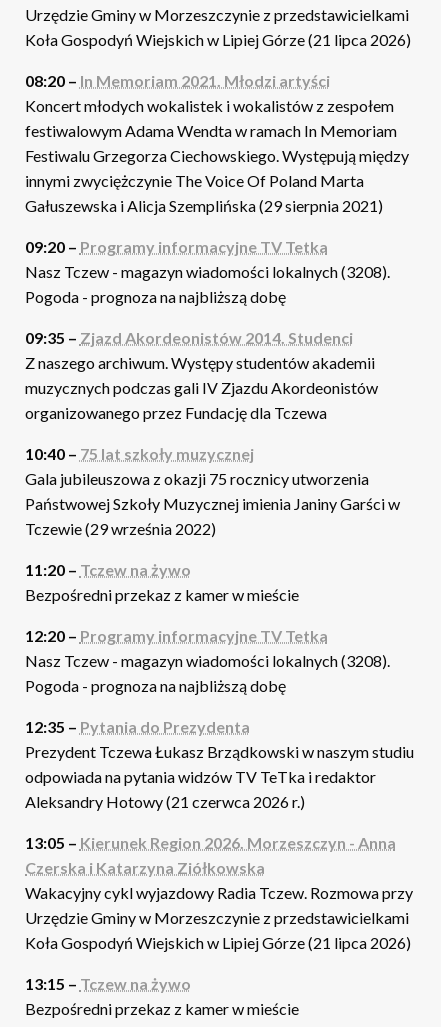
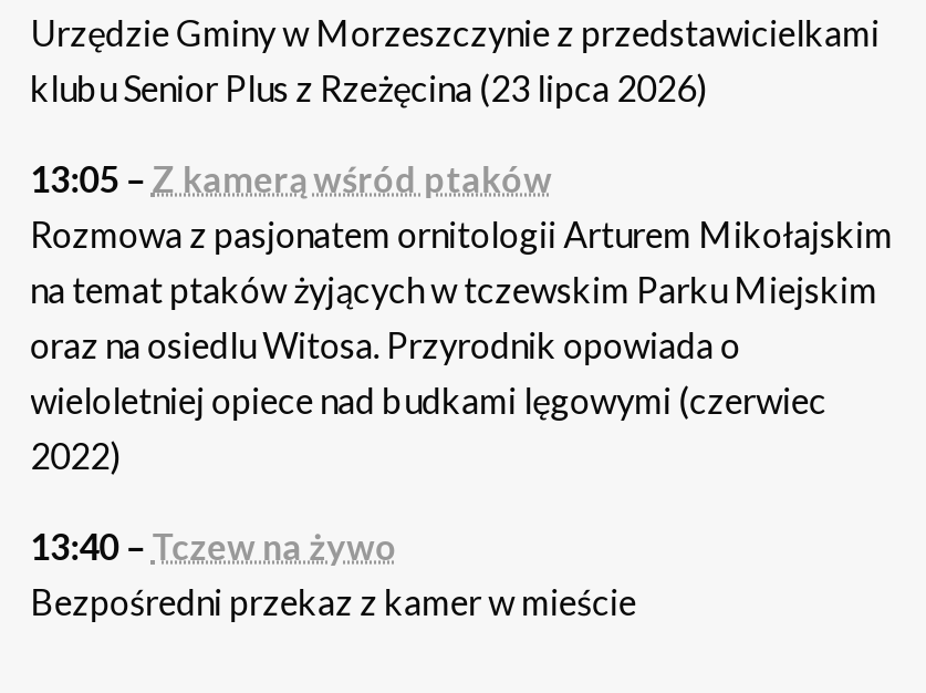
[25,30,414,993] Koła Gospodyń Wiejskich w Lipiej Górze (21 lipca 2026) | 08:20 – In Memoriam 2021. Młodzi artyści | Koncert młodych wokalistek i wokalistów z zespołem | festiwalowym Adama Wendta w ramach In Memoriam | Festiwalu Grzegorza Ciechowskiego. Występują między | innymi zwyciężczynie The Voice Of Poland Marta | Gałuszewska i Alicja Szemplińska (29 sierpnia 2021) | 09:20 – Programy informacyjne TV Tetka | Nasz Tczew - magazyn wiadomości lokalnych (3208). | Pogoda - prognoza na najbliższą dobę | 09:35 – Zjazd Akordeonistów 2014. Studenci | Z naszego archiwum. Występy studentów akademii | muzycznych podczas gali IV Zjazdu Akordeonistów | organizowanego przez Fundację dla Tczewa | 10:40 – 75 lat szkoły muzycznej | Gala jubileuszowa z okazji 75 rocznicy utworzenia | Państwowej Szkoły Muzycznej imienia Janiny Garści w | Tczewie (29 września 2022) | 11:20 – Tczew na żywo | Bezpośredni przekaz z kamer w mieście | 12:20 – Programy informacyjne TV Tetka | Nasz Tczew - magazyn wiadomości lokalnych (3208). | Pogoda - prognoza na najbliższą dobę | 12:35 – Pytania do Prezydenta | Prezydent Tczewa Łukasz Brządkowski w naszym studiu | odpowiada na pytania widzów TV TeTka i redaktor | Aleksandry Hotowy (21 czerwca 2026 r.) | 13:05 – Kierunek Region 2026. Morzeszczyn - Anna | Czerska i Katarzyna Ziółkowska | Wakacyjny cykl wyjazdowy Radia Tczew. Rozmowa przy | Urzędzie Gminy w Morzeszczynie z przedstawicielkami | Koła Gospodyń Wiejskich w Lipiej Górze (21 lipca 2026) | 13:15 – Tczew na żywo -> [30,66,893,566] klubu Senior Plus z Rzeżęcina (23 lipca 2026) | 13:05 – Z kamerą wśród ptaków | Rozmowa z pasjonatem ornitologii Arturem Mikołajskim | na temat ptaków żyjących w tczewskim Parku Miejskim | oraz na osiedlu Witosa. Przyrodnik opowiada o | wieloletniej opiece nad budkami lęgowymi (czerwiec | 2022) | 13:40 – Tczew na żywo

